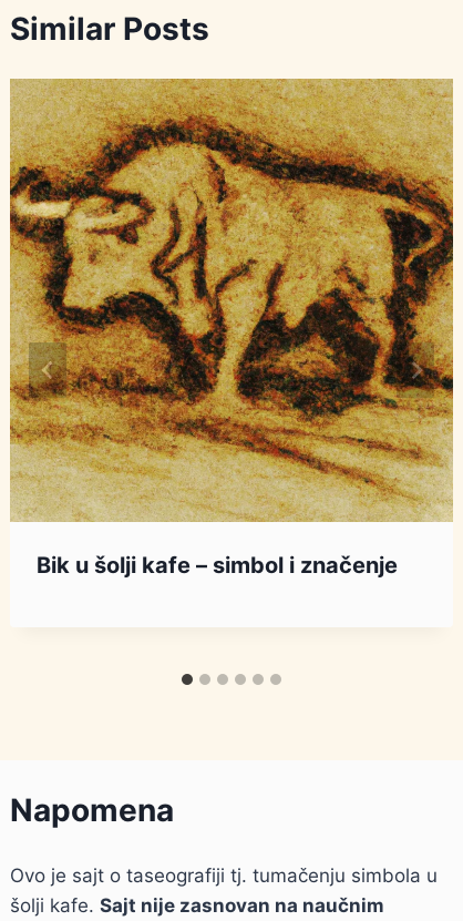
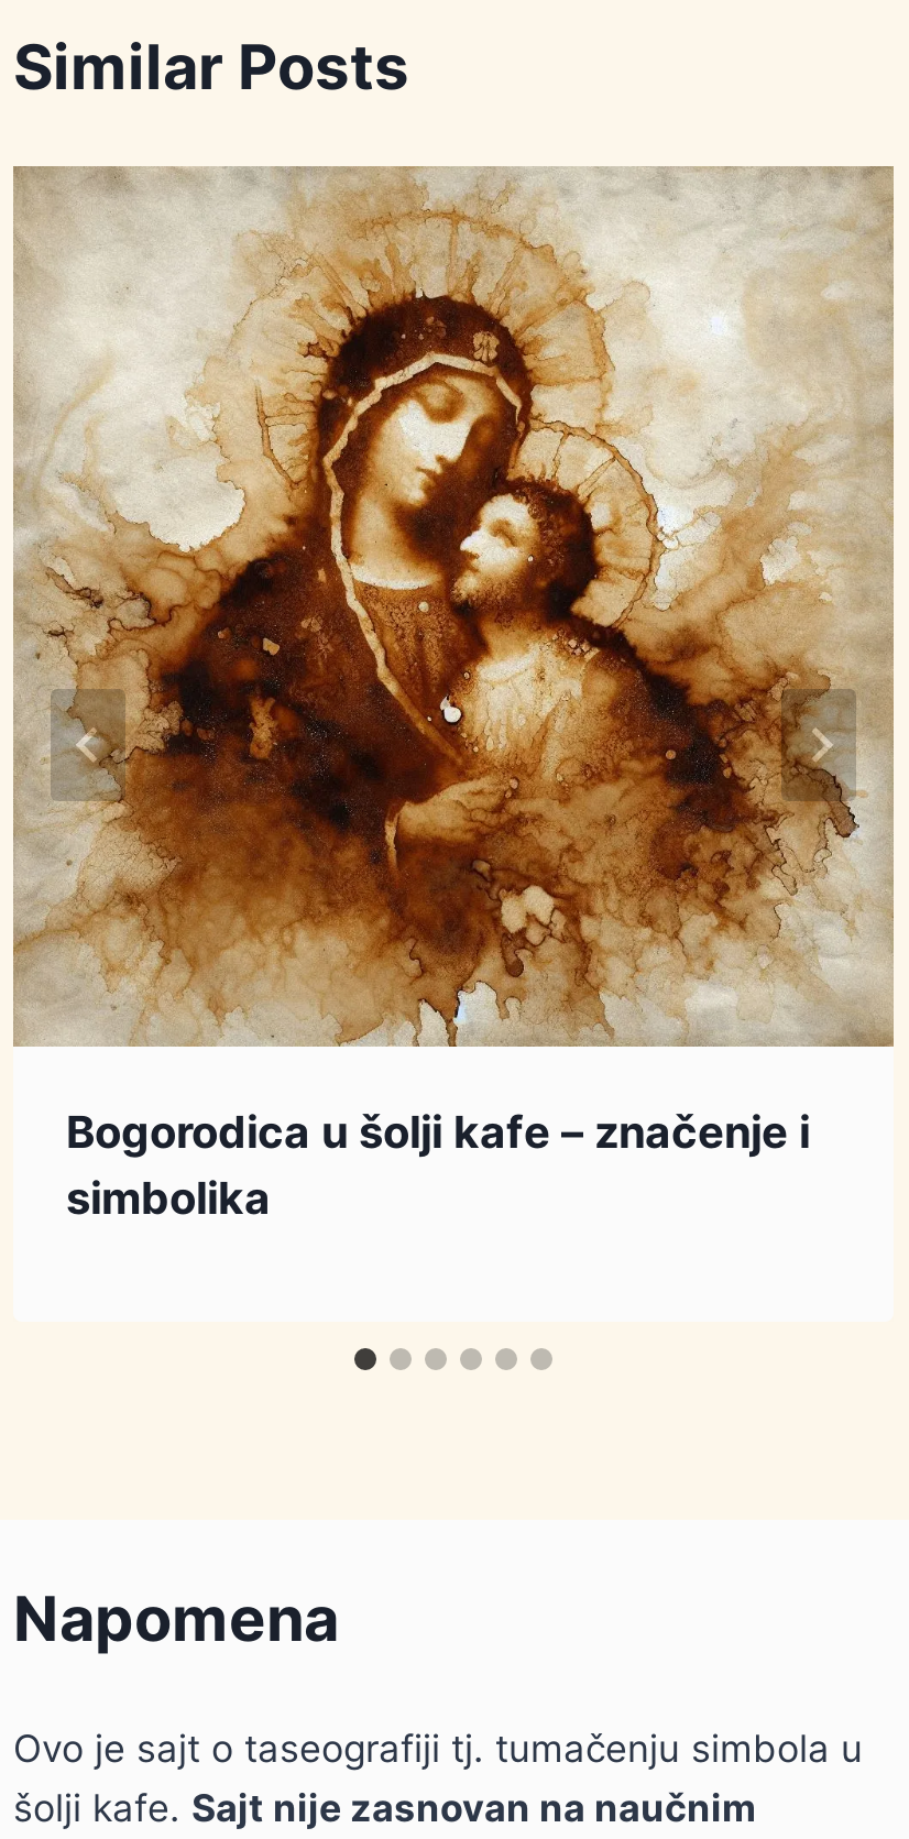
[10,79,453,579] [image] | Bik u šolji kafe – simbol i značenje -> [13,166,894,1226] [image] | Bogorodica u šolji kafe – značenje i | simbolika

